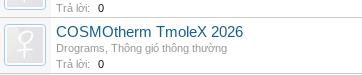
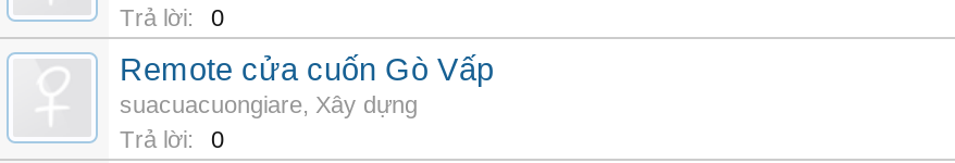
[56,24,243,54] COSMOtherm TmoleX 2026 | Drograms, Thông gió thông thường -> [120,52,494,117] Remote cửa cuốn Gò Vấp | suacuacuongiare, Xây dựng

